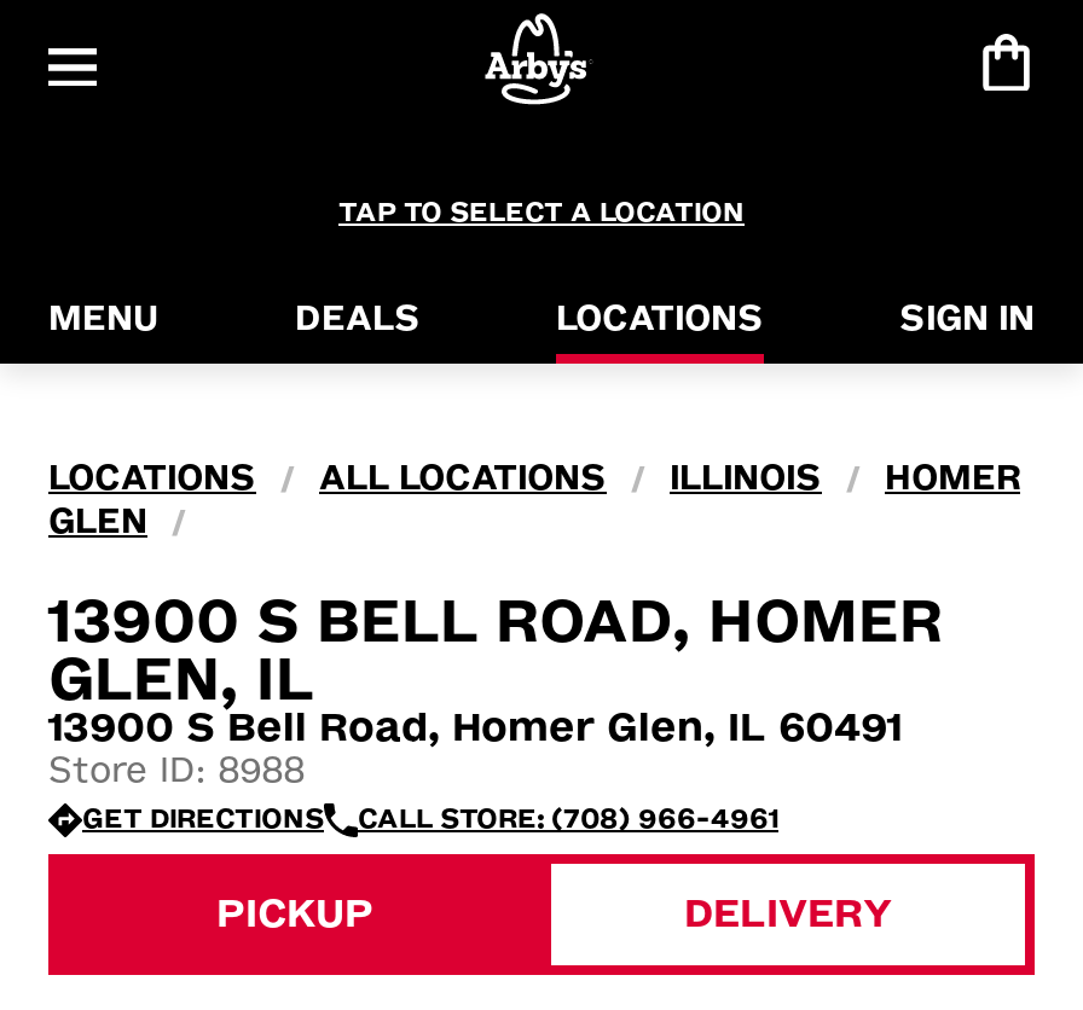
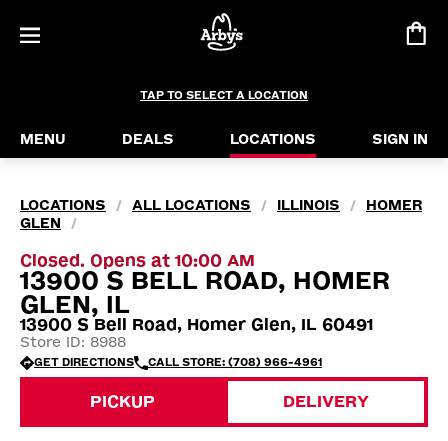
none -> [20,251,255,270] Closed. Opens at 10:00 AM

